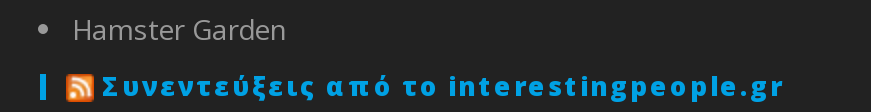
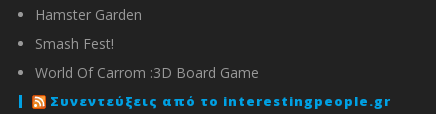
none -> [35,34,259,82] Smash Fest! | World Of Carrom :3D Board Game

